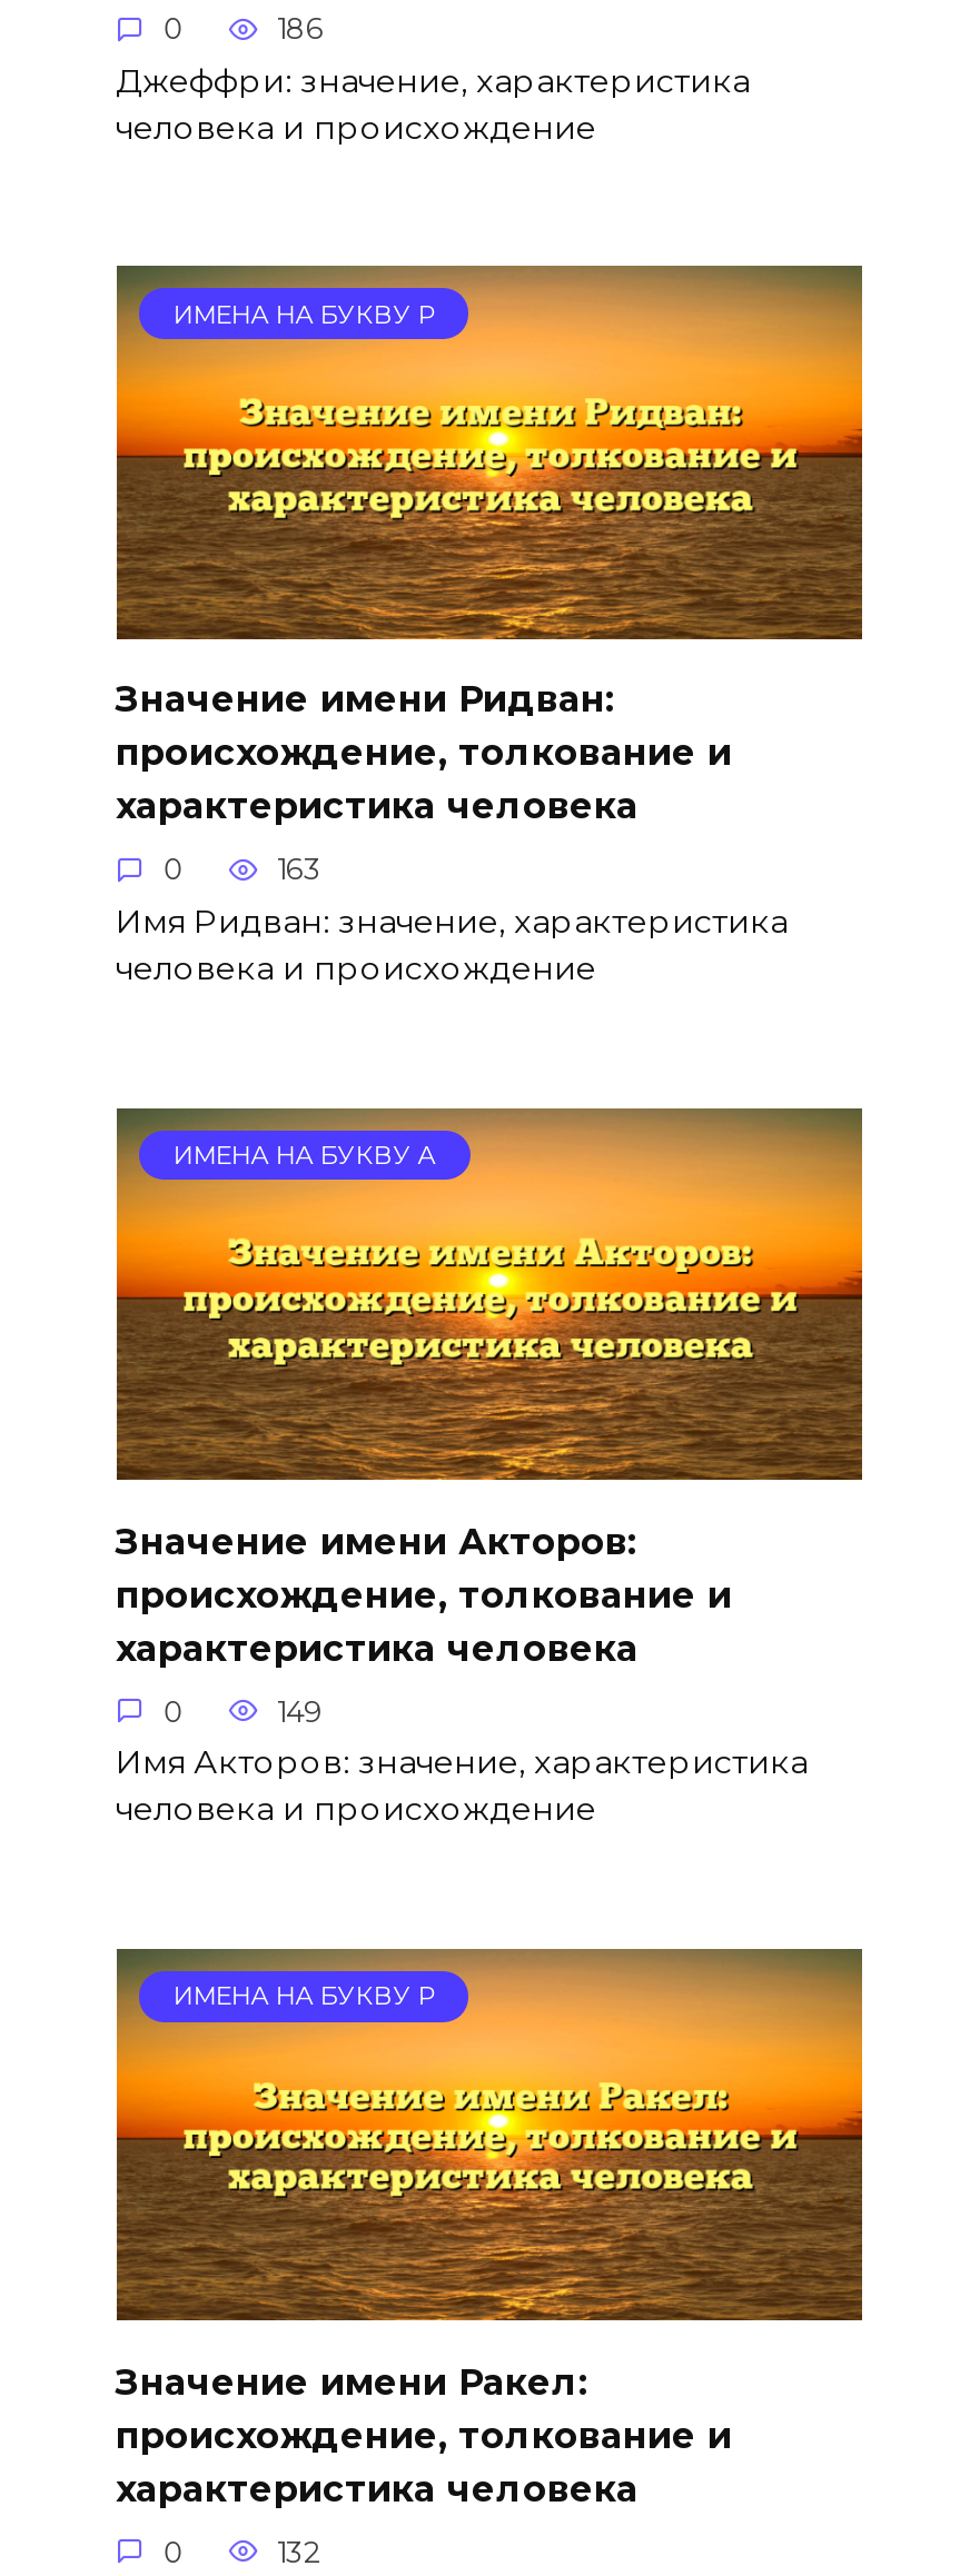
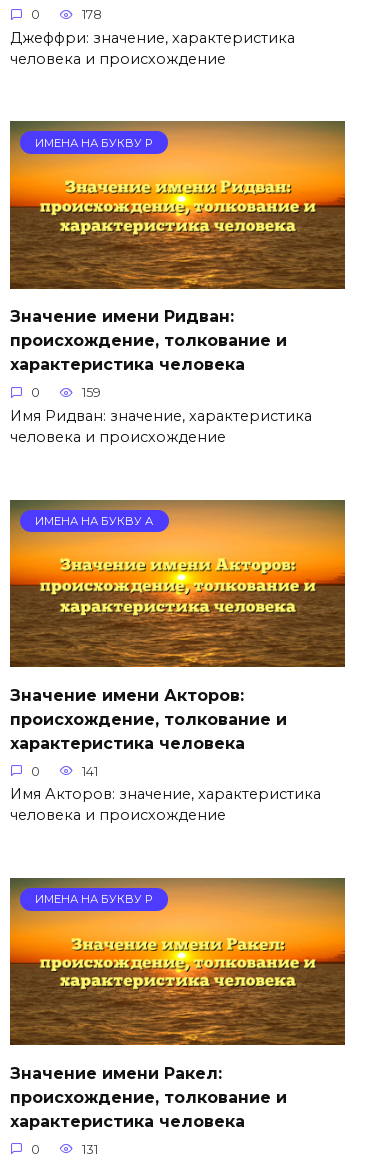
[277,12,324,46] 186 -> [82,7,102,22] 178
[277,854,321,887] 163 -> [82,385,101,400] 159
[277,1695,321,1728] 149 -> [82,764,98,779] 141
[277,2536,319,2569] 132 -> [82,1142,98,1157] 131

